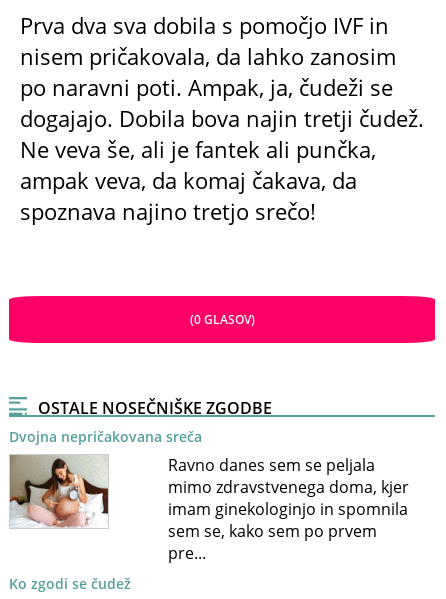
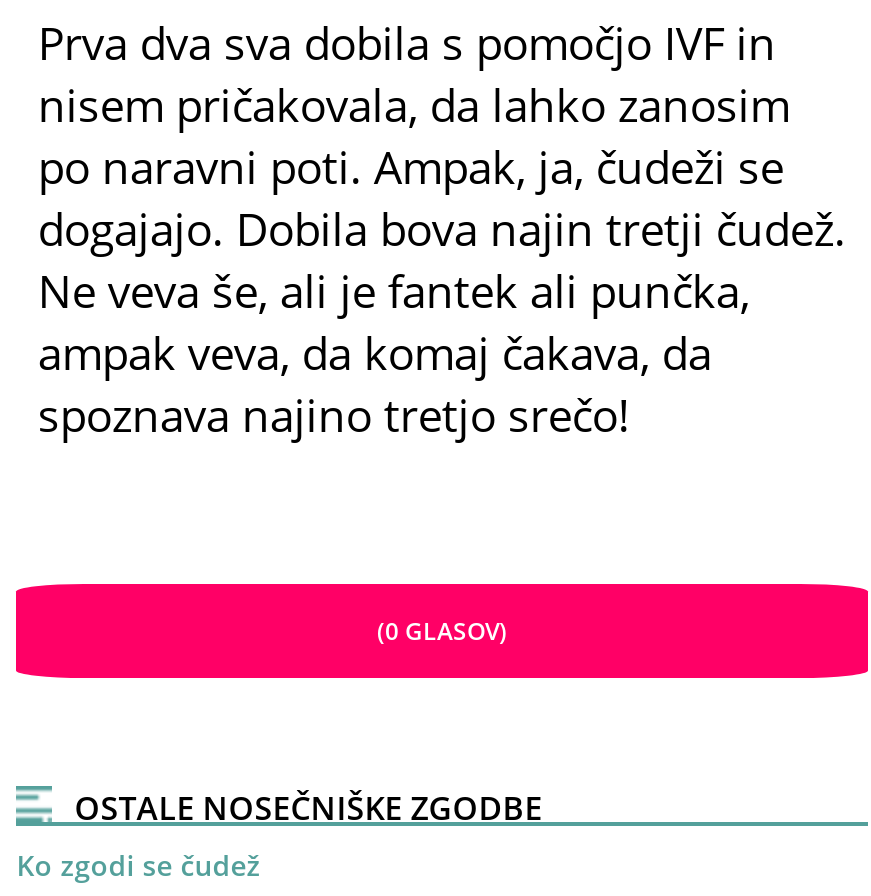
[9,427,409,564] [image] | Dvojna nepričakovana sreča | Ravno danes sem se peljala | mimo zdravstvenega doma, kjer | imam ginekologinjo in spomnila | sem se, kako sem po prvem | pre... -> none

